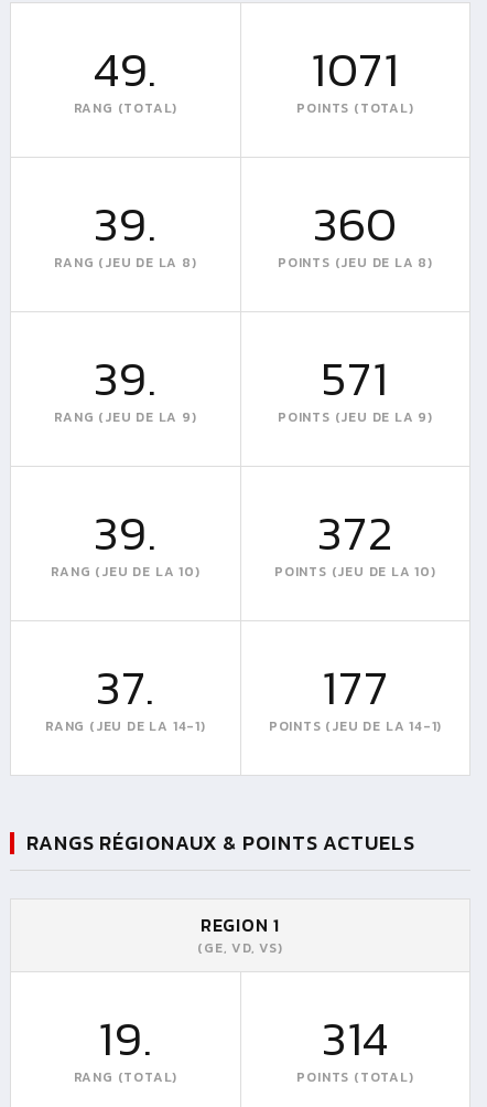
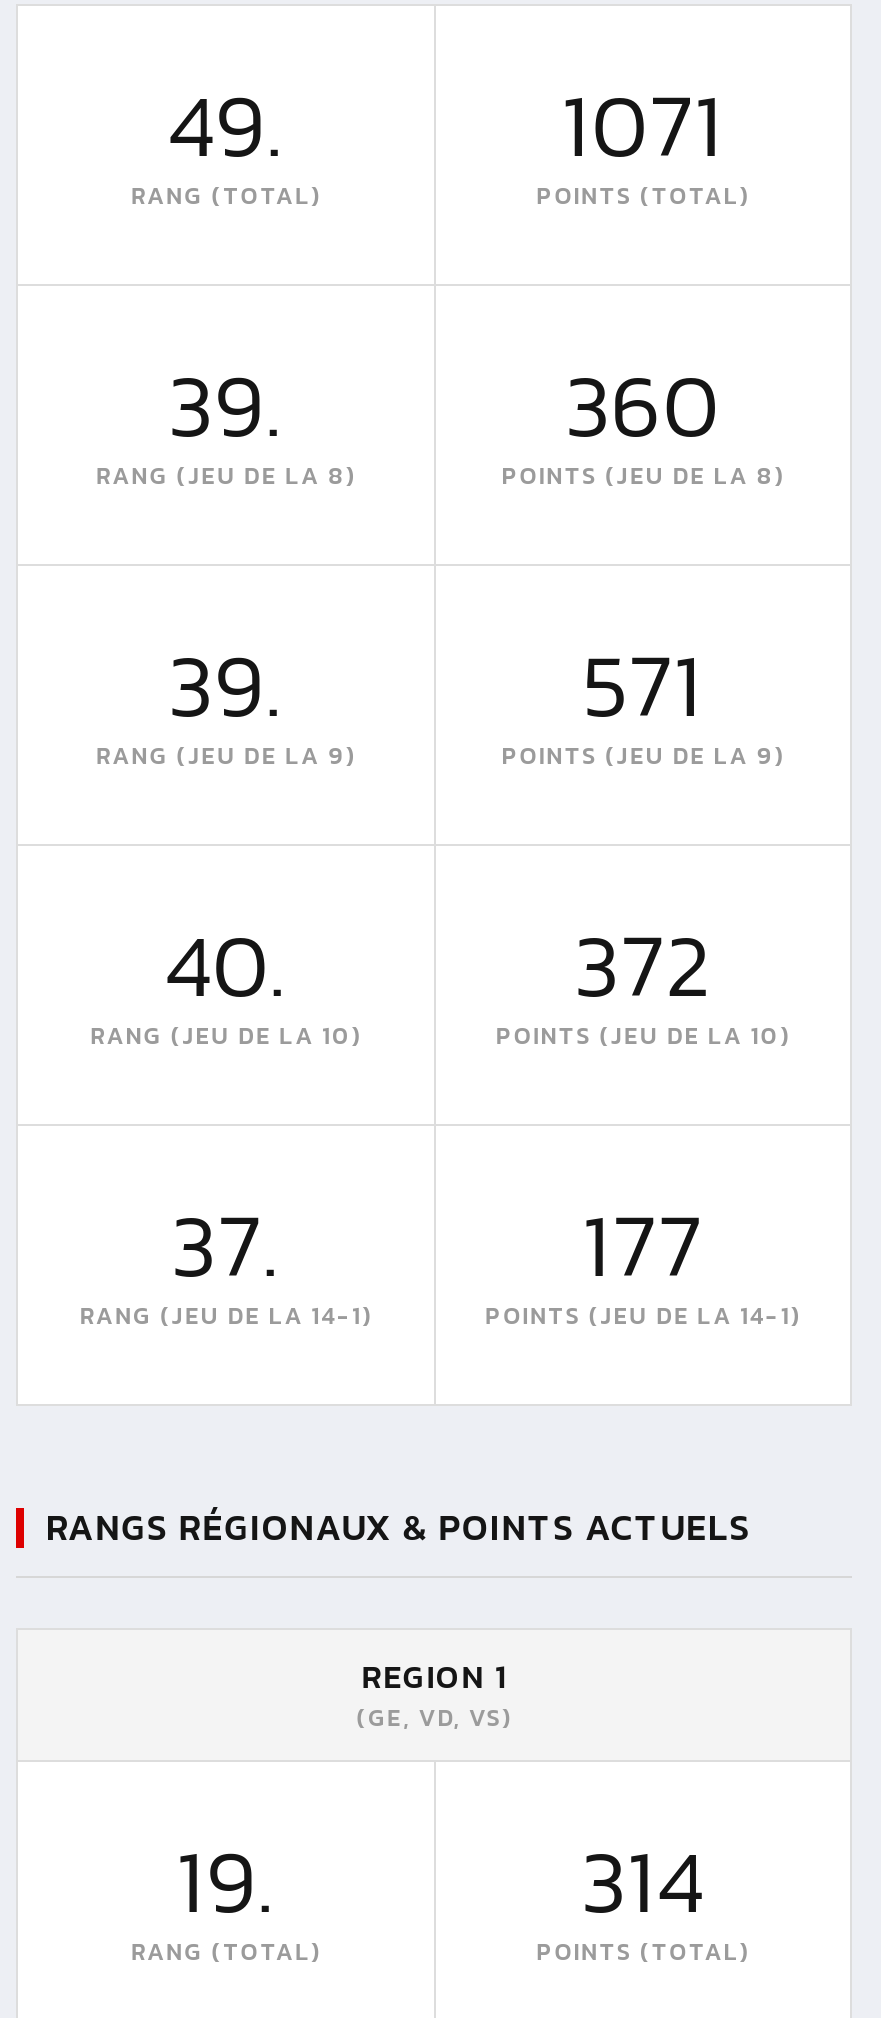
[94,496,157,568] 39. -> [165,900,287,1030] 40.

